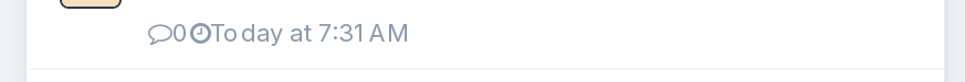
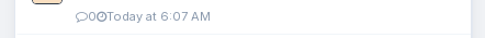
[172,17,409,48] 0 Today at 7:31 AM -> [88,9,211,24] 0 Today at 6:07 AM

